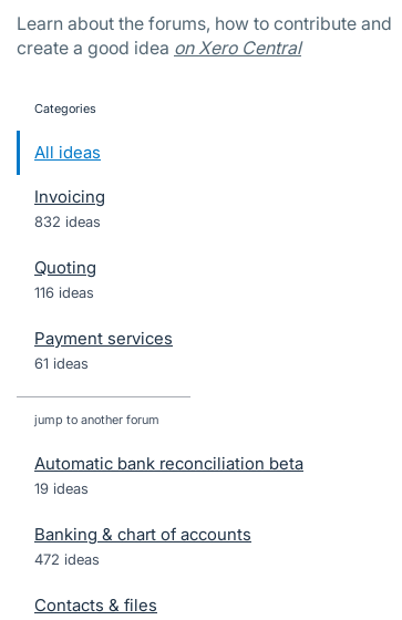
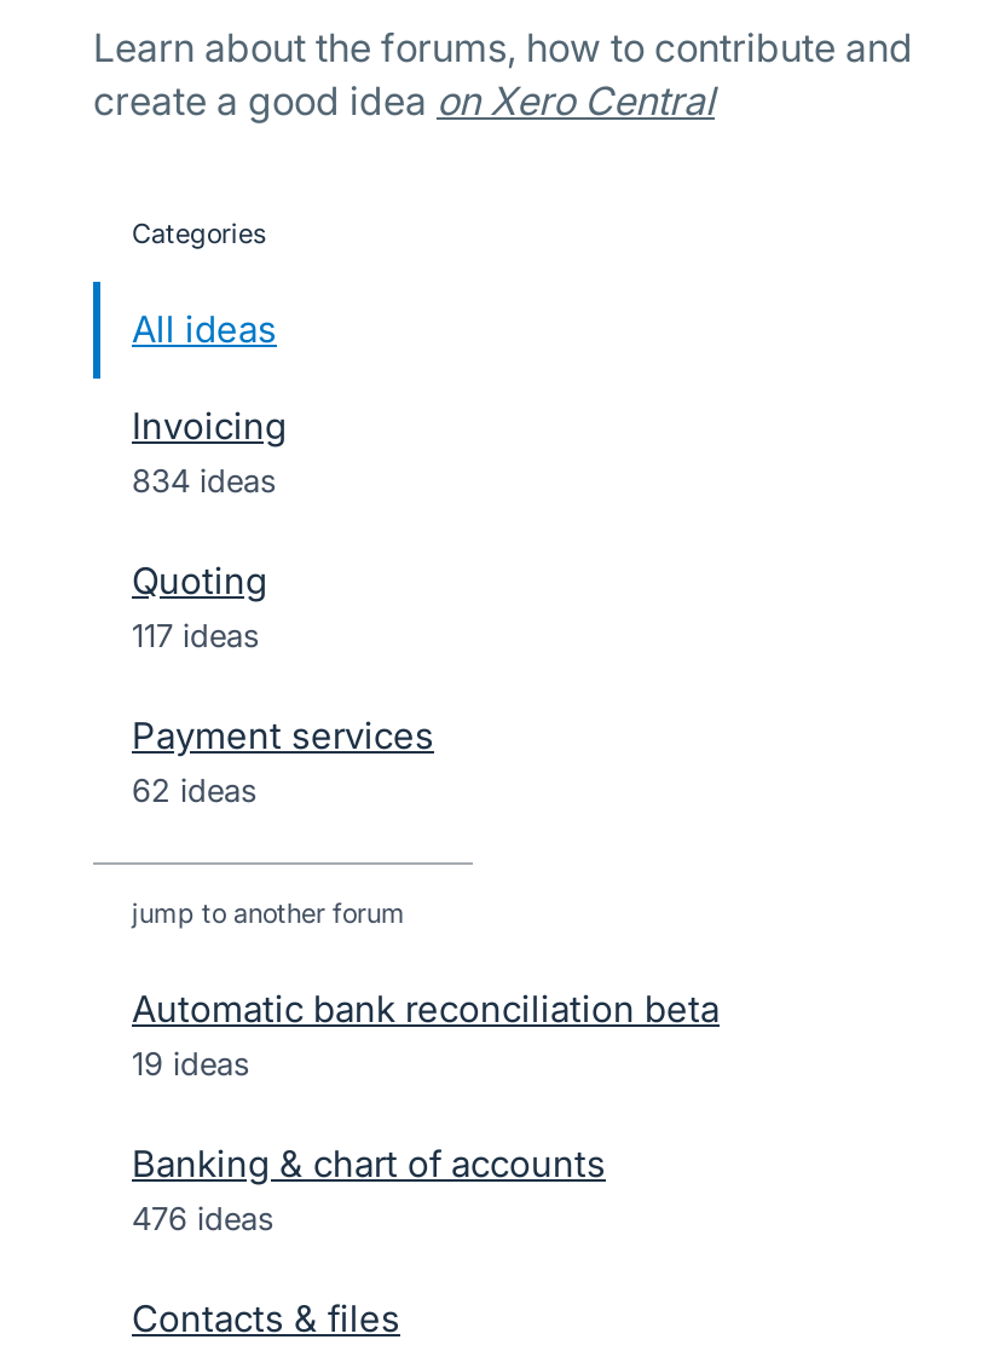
[34,213,101,230] 832 ideas -> [132,461,277,500] 834 ideas
[34,283,94,301] 116 ideas -> [132,616,260,654] 117 ideas
[34,354,89,372] 61 ideas -> [132,770,258,809] 62 ideas
[34,550,100,568] 472 ideas -> [132,1199,275,1237] 476 ideas

